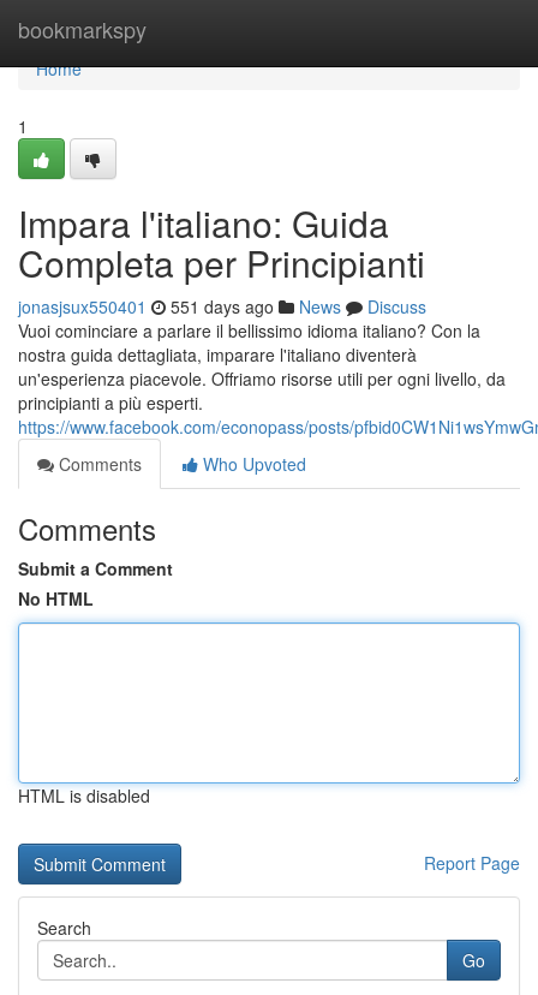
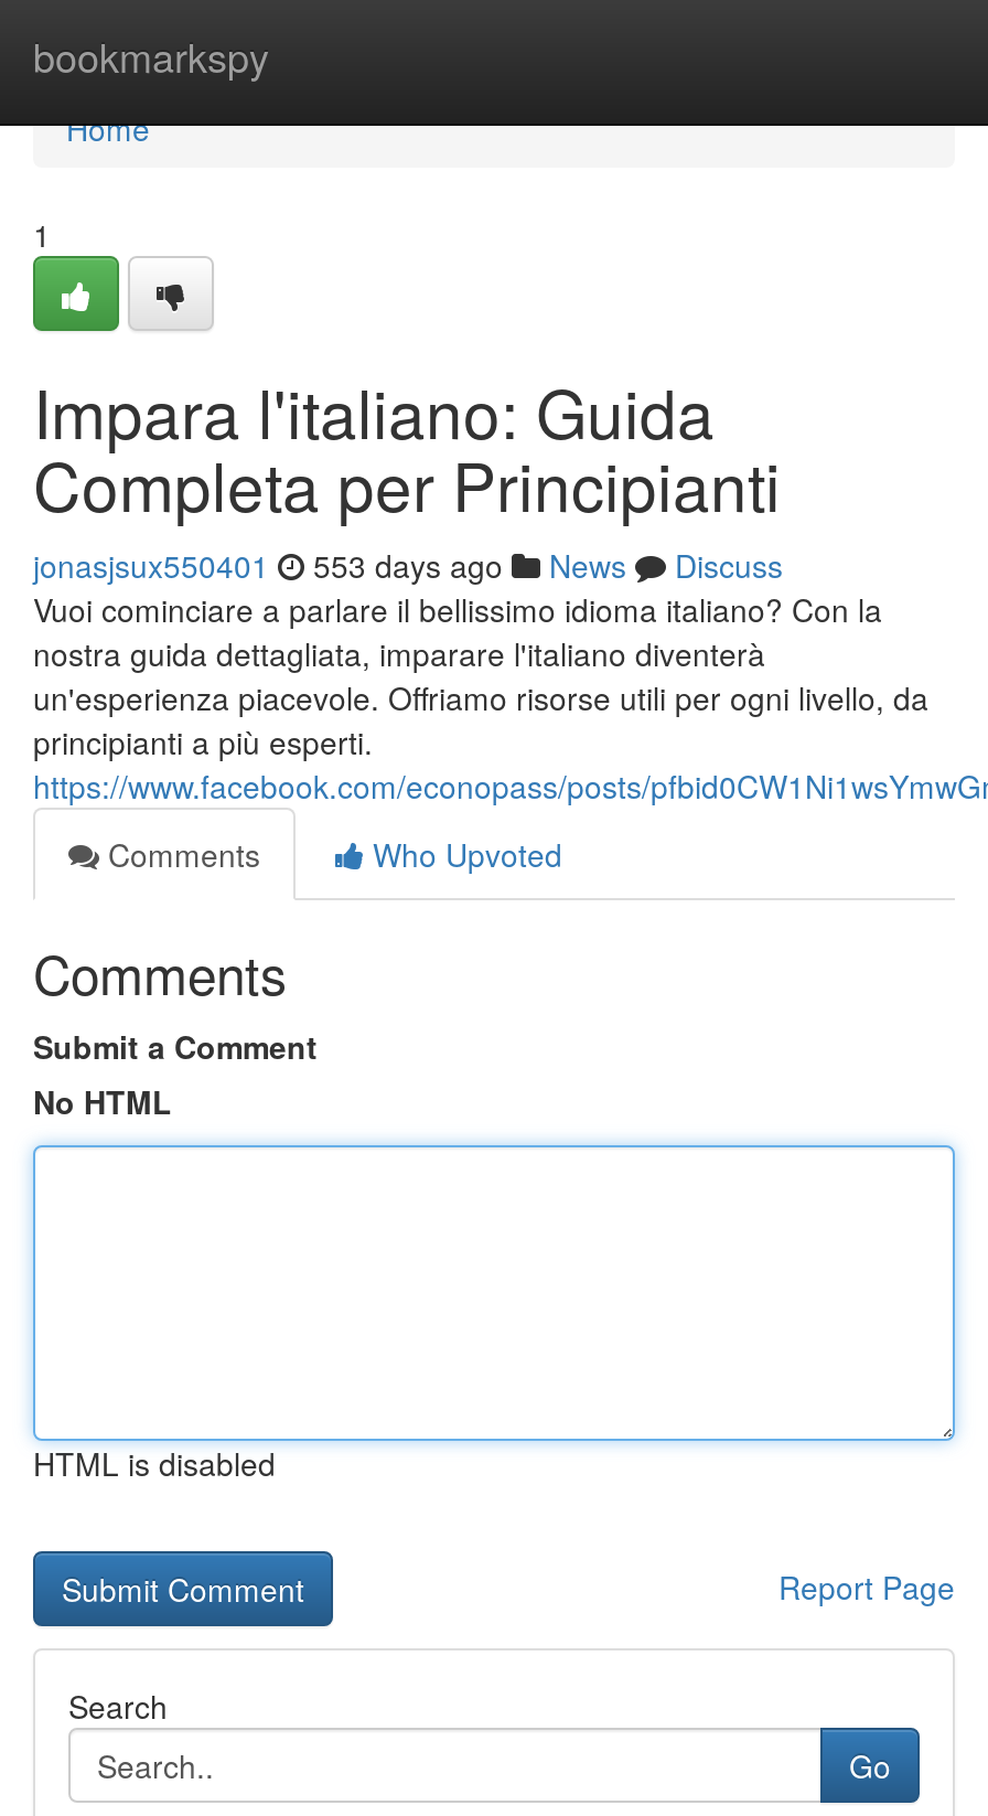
[18,294,426,318] jonasjsux550401 551 days ago News Discuss -> [33,543,783,587] jonasjsux550401 553 days ago News Discuss

